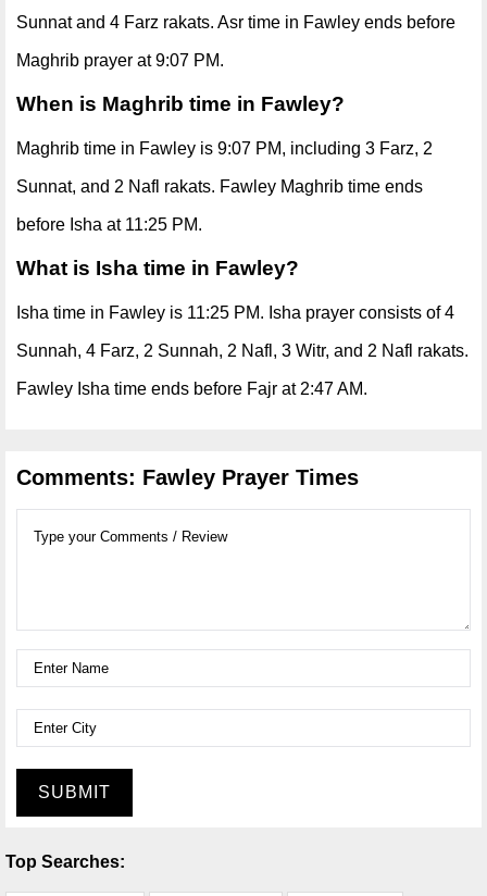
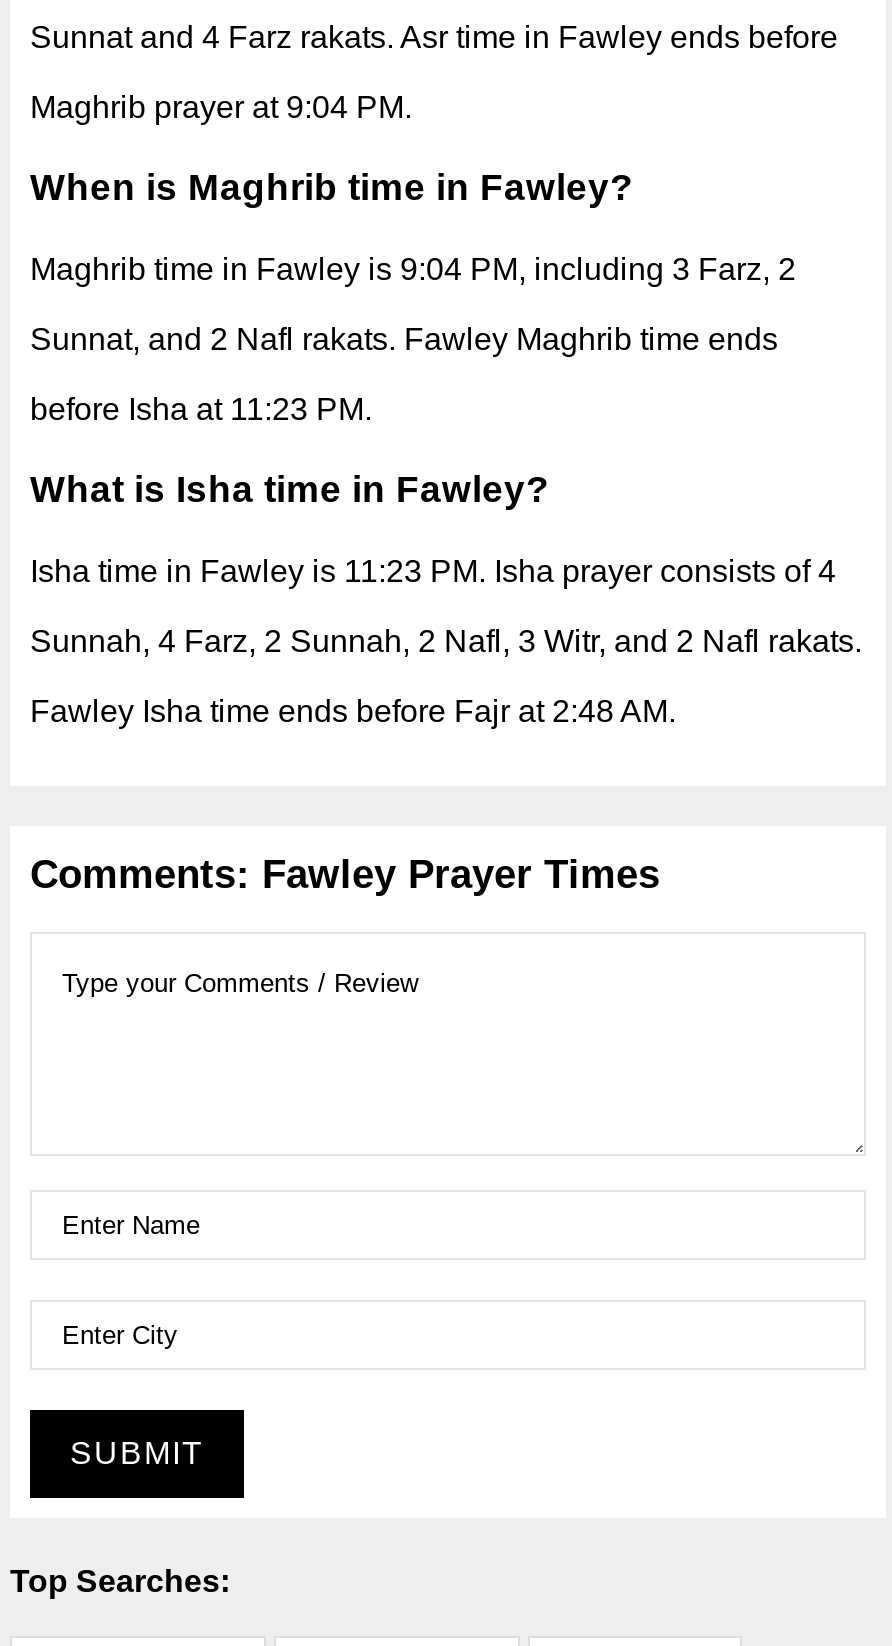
[16,51,224,70] Maghrib prayer at 9:07 PM. -> [30,90,412,124] Maghrib prayer at 9:04 PM.
[16,139,433,158] Maghrib time in Fawley is 9:07 PM, including 3 Farz, 2 -> [30,252,796,286] Maghrib time in Fawley is 9:04 PM, including 3 Farz, 2
[16,215,202,234] before Isha at 11:25 PM. -> [30,392,372,426] before Isha at 11:23 PM.
[16,303,454,322] Isha time in Fawley is 11:25 PM. Isha prayer consists of 4 -> [30,554,836,588] Isha time in Fawley is 11:23 PM. Isha prayer consists of 4
[16,379,367,398] Fawley Isha time ends before Fajr at 2:47 AM. -> [30,694,676,728] Fawley Isha time ends before Fajr at 2:48 AM.

